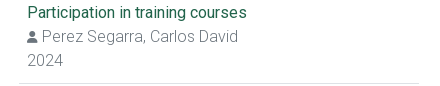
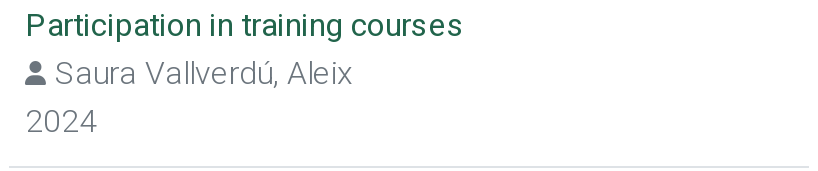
[42,27,238,46] Perez Segarra, Carlos David -> [55,54,353,92] Saura Vallverdú, Aleix

